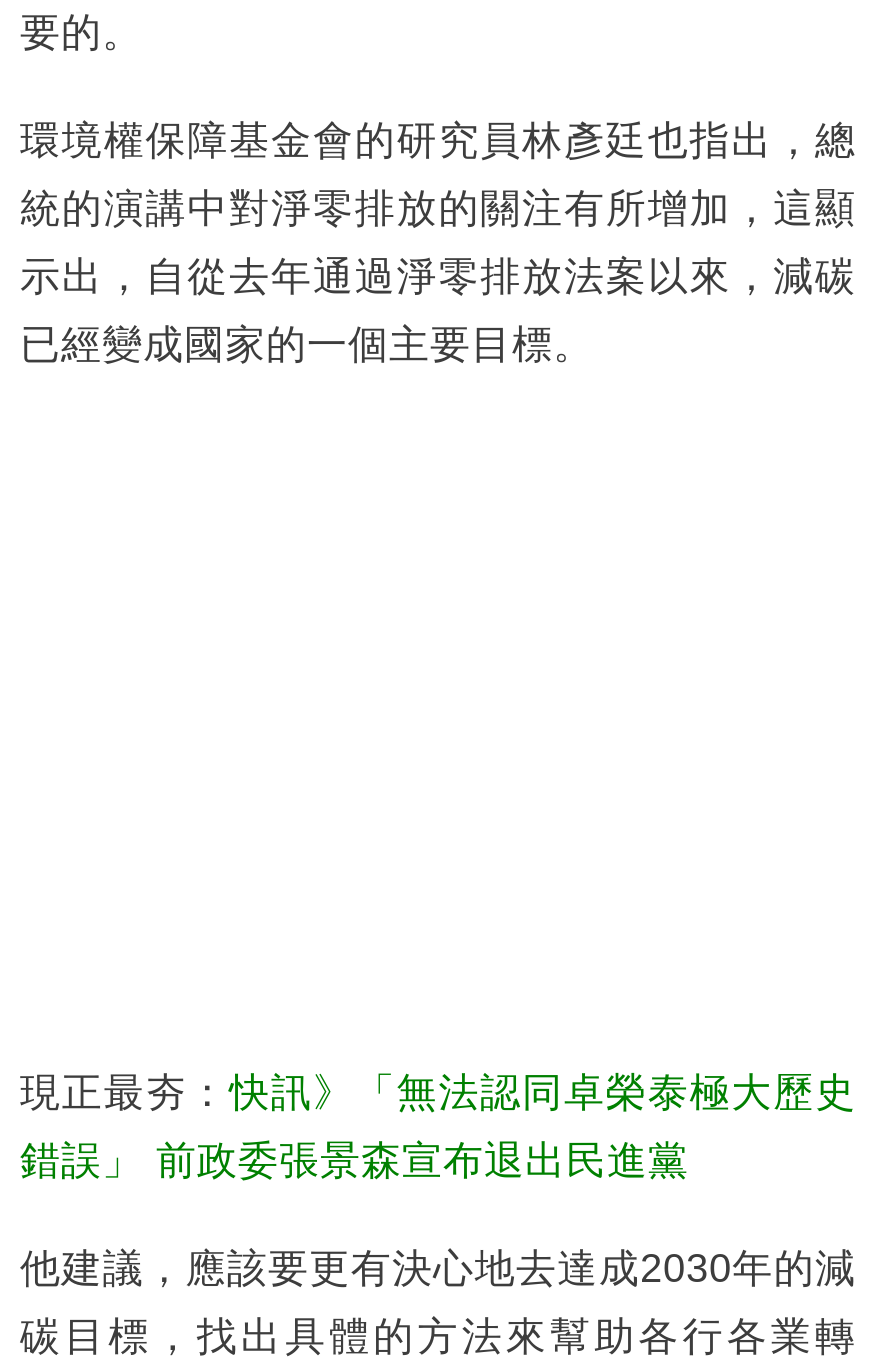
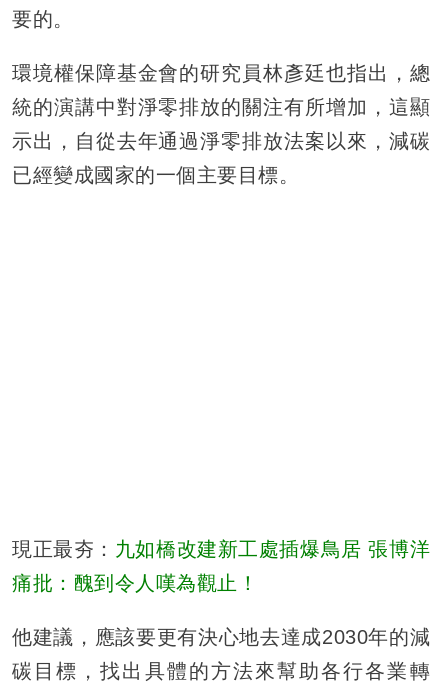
[20,1069,856,1113] 現正最夯：快訊》「無法認同卓榮泰極大歷史 -> [12,538,430,560] 現正最夯：九如橋改建新工處插爆鳥居 張博洋
[20,1137,689,1181] 錯誤」 前政委張景森宣布退出民進黨 -> [12,572,258,594] 痛批：醜到令人嘆為觀止！

